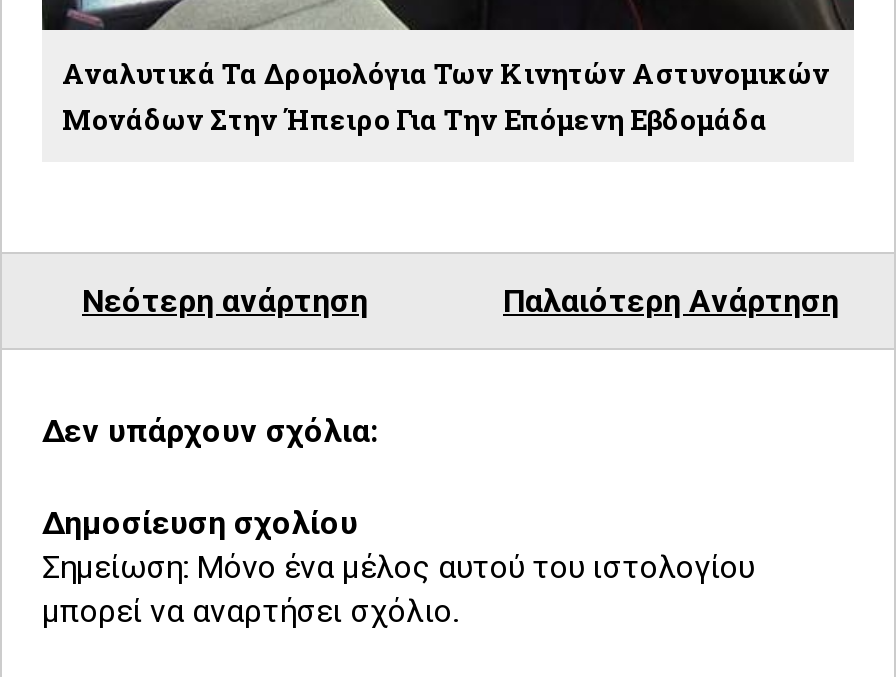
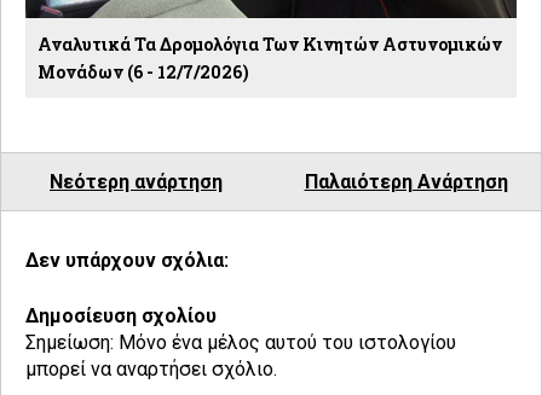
[62,100,768,138] Μονάδων Στην Ήπειρο Για Την Επόμενη Εβδομάδα -> [38,60,249,83] Μονάδων (6 - 12/7/2026)

